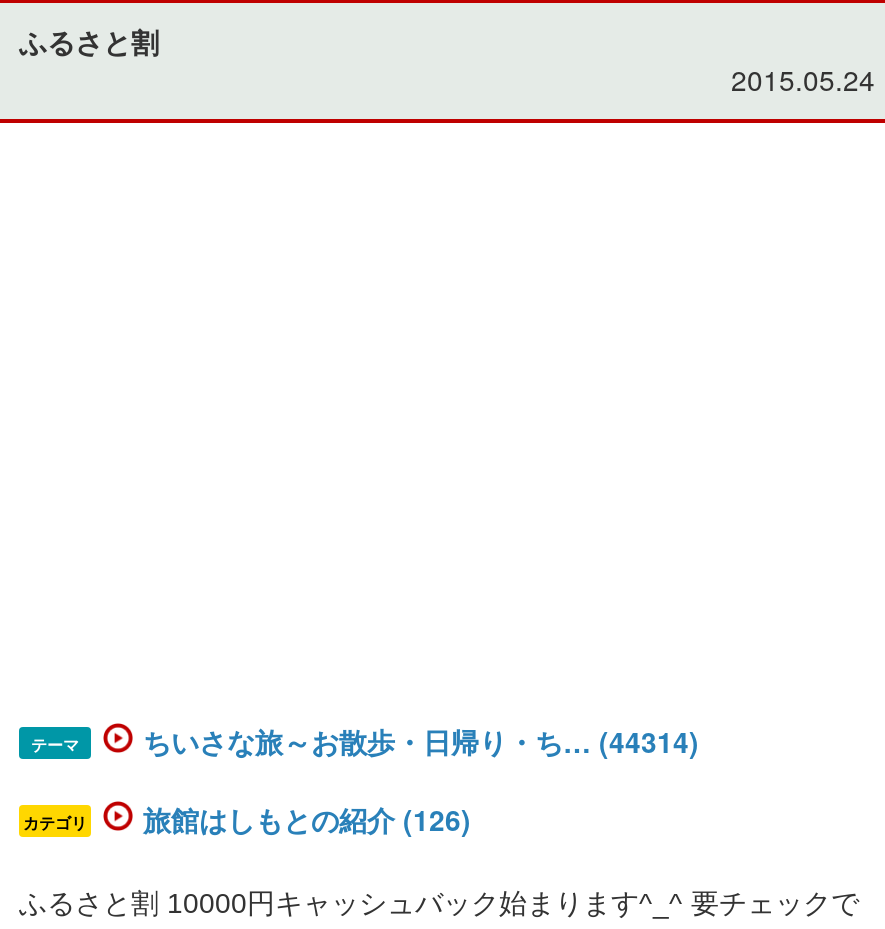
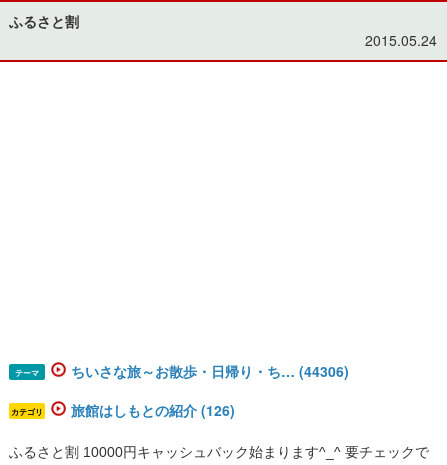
[143,721,699,761] ちいさな旅～お散歩・日帰り・ち… (44314) -> [71,361,349,381] ちいさな旅～お散歩・日帰り・ち… (44306)

